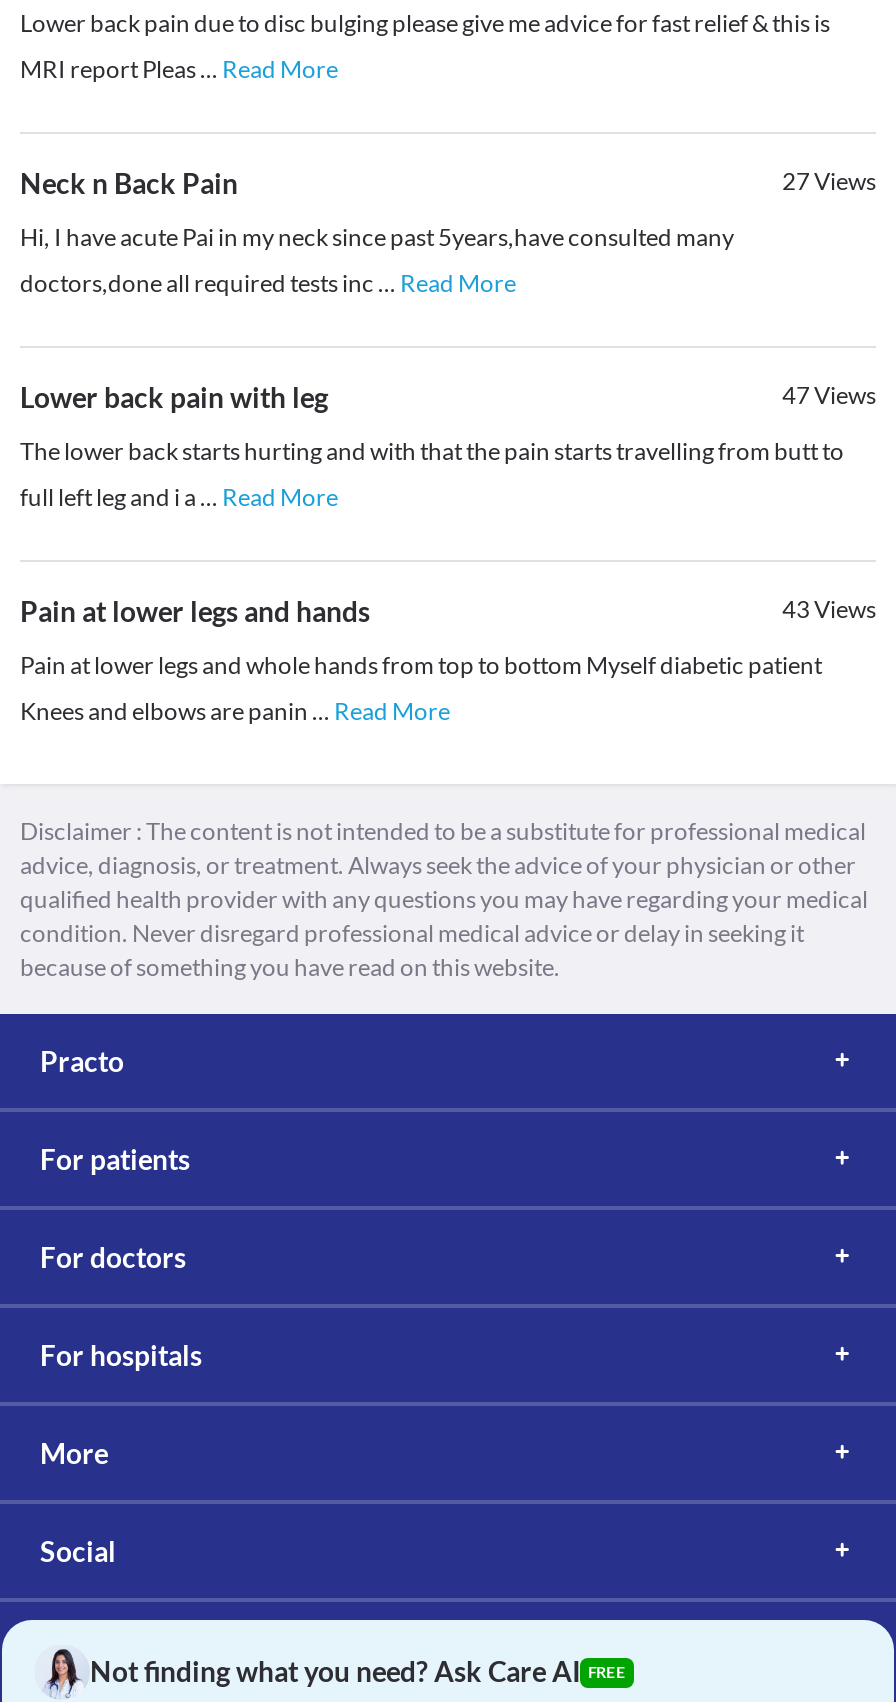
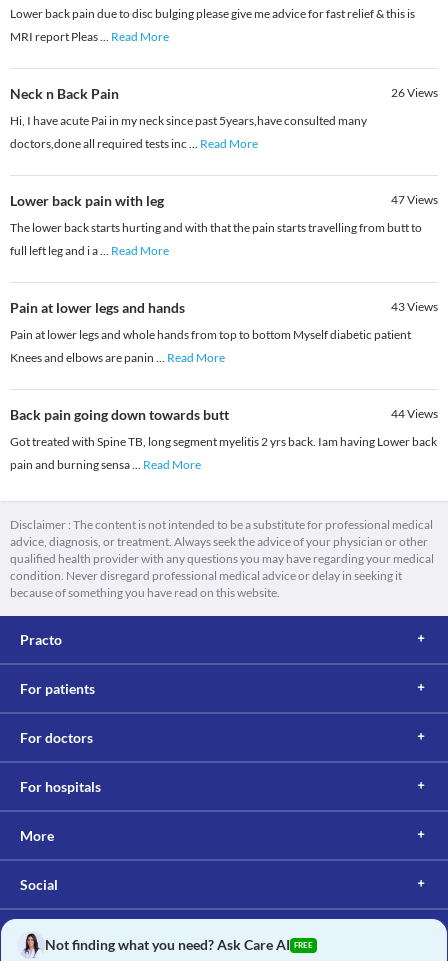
[782,167,876,197] 27Views -> [391,85,438,100] 26Views
none -> [10,406,438,472] Back pain going down towards butt | 44Views | Got treated with Spine TB, long segment myelitis 2 yrs back. Iam having Lower back | pain and burning sensa... Read More

